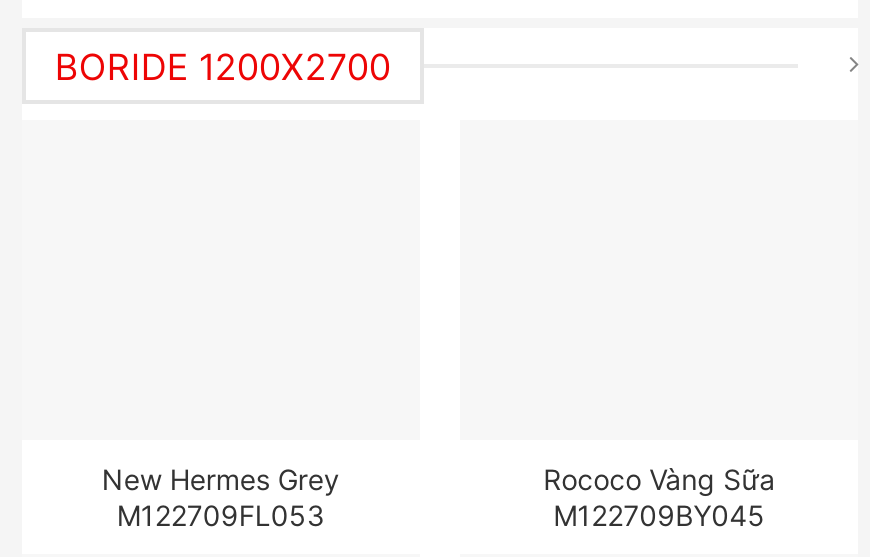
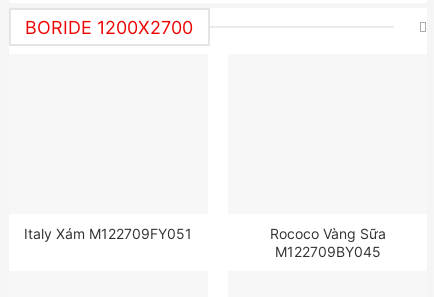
[102,461,340,531] New Hermes Grey | M122709FL053 -> [24,225,192,242] Italy Xám M122709FY051

